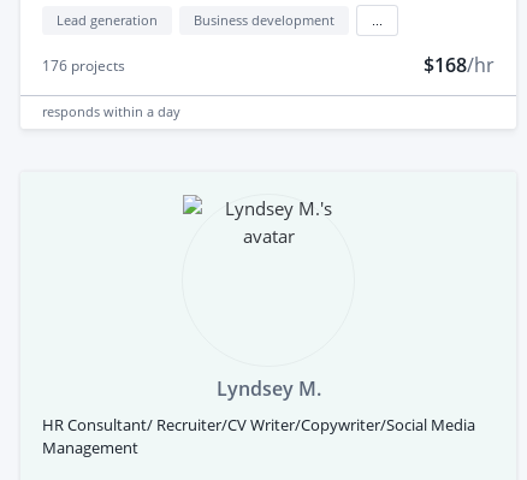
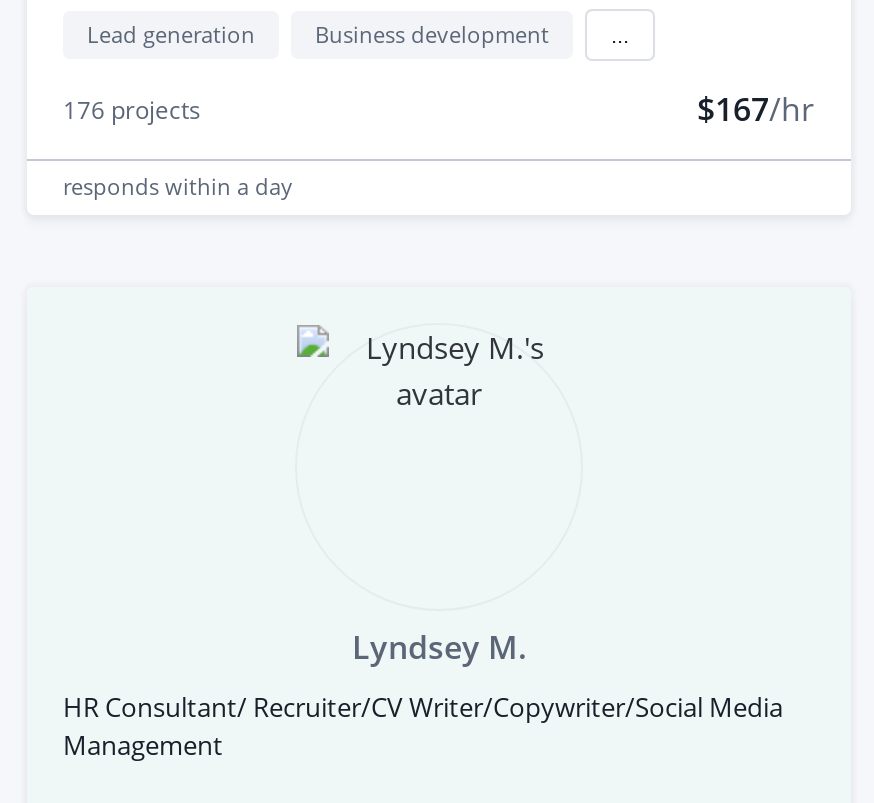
[424,51,495,78] $168/hr -> [697,86,815,130] $167/hr

